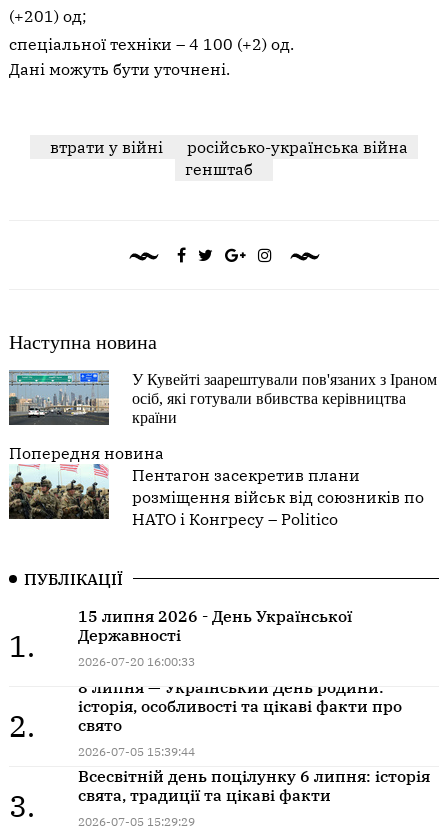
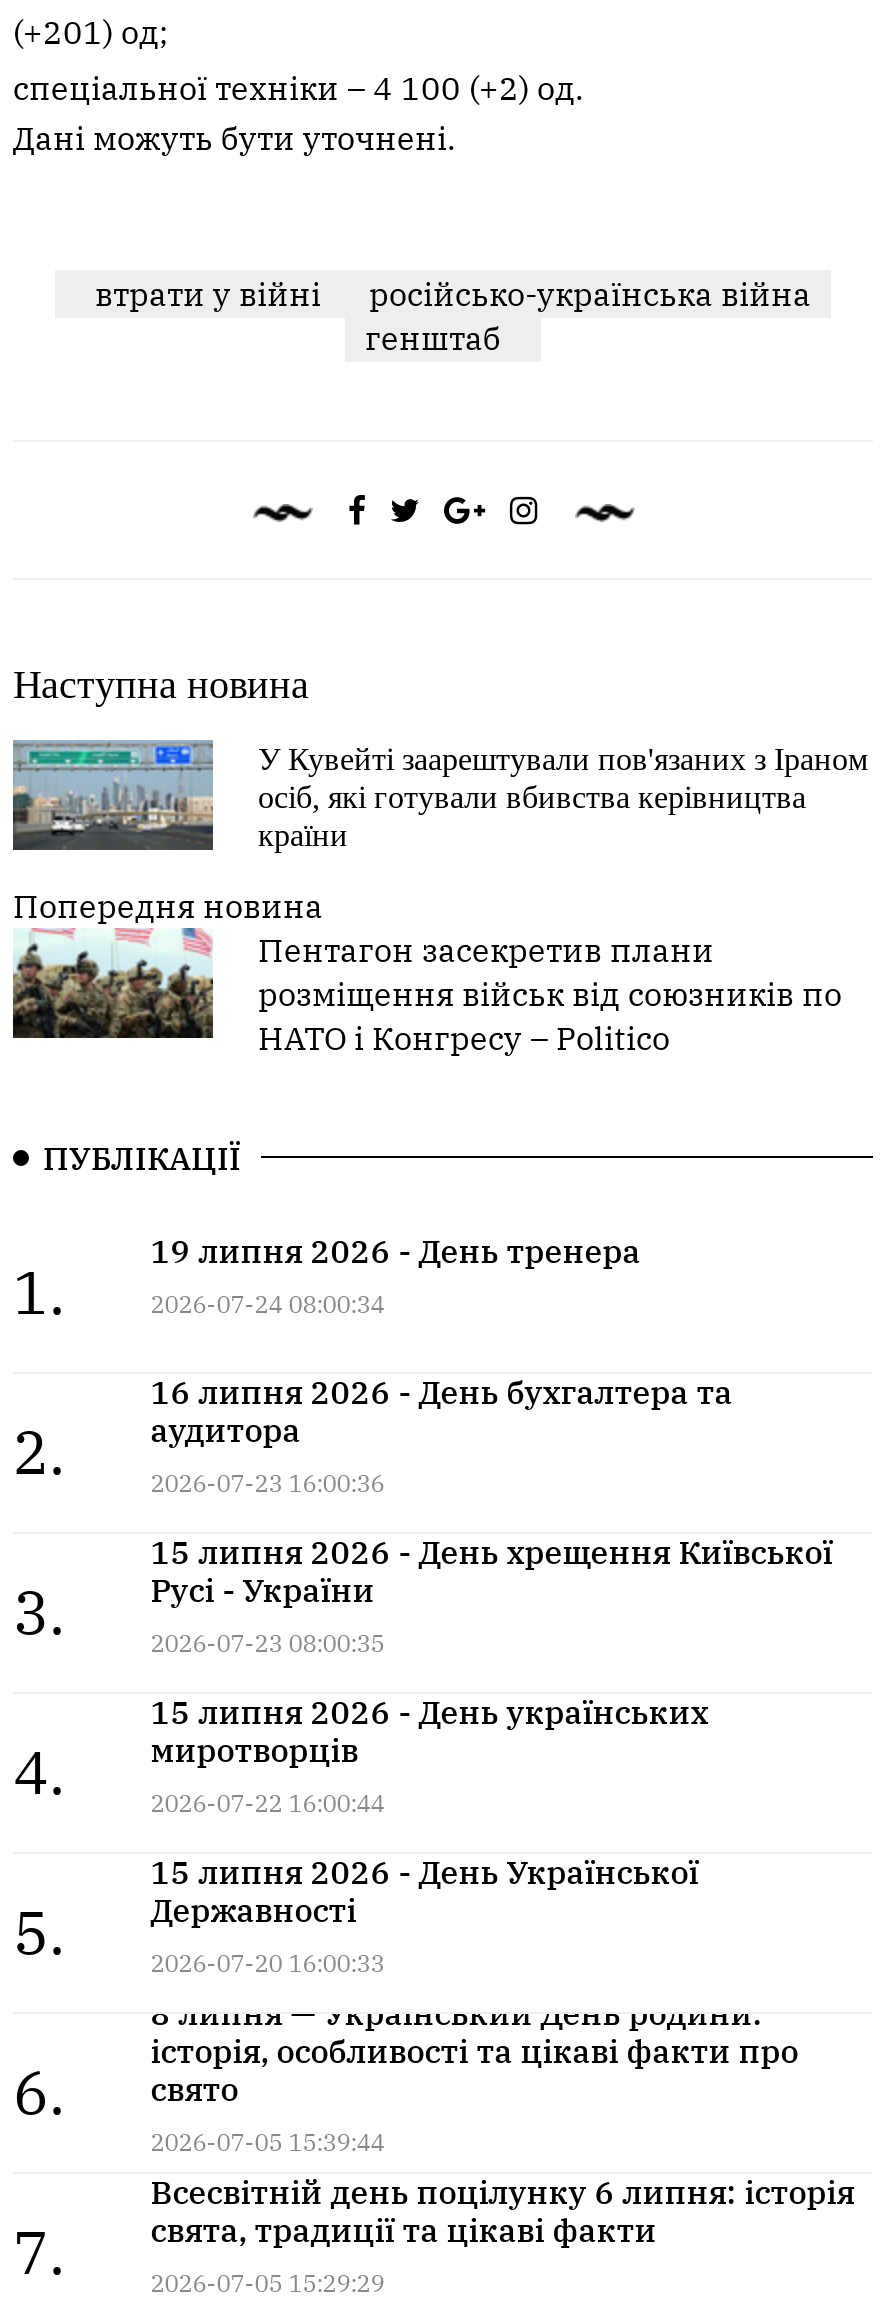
none -> [13,1231,641,1490] 19 липня 2026 - День тренера | 2026-07-24 08:00:34 | 2.
none -> [13,1372,733,1650] 16 липня 2026 - День бухгалтера та | аудитора | 2026-07-23 16:00:36 | 3.
none -> [13,1532,833,1810] 15 липня 2026 - День хрещення Київської | Русі - України | 2026-07-23 08:00:35 | 4.
none -> [13,1692,709,1970] 15 липня 2026 - День українських | миротворців | 2026-07-22 16:00:44 | 5.
[9,706,35,745] 2. -> [13,2052,65,2130] 6.
[9,786,35,825] 3. -> [13,2212,65,2290] 7.

